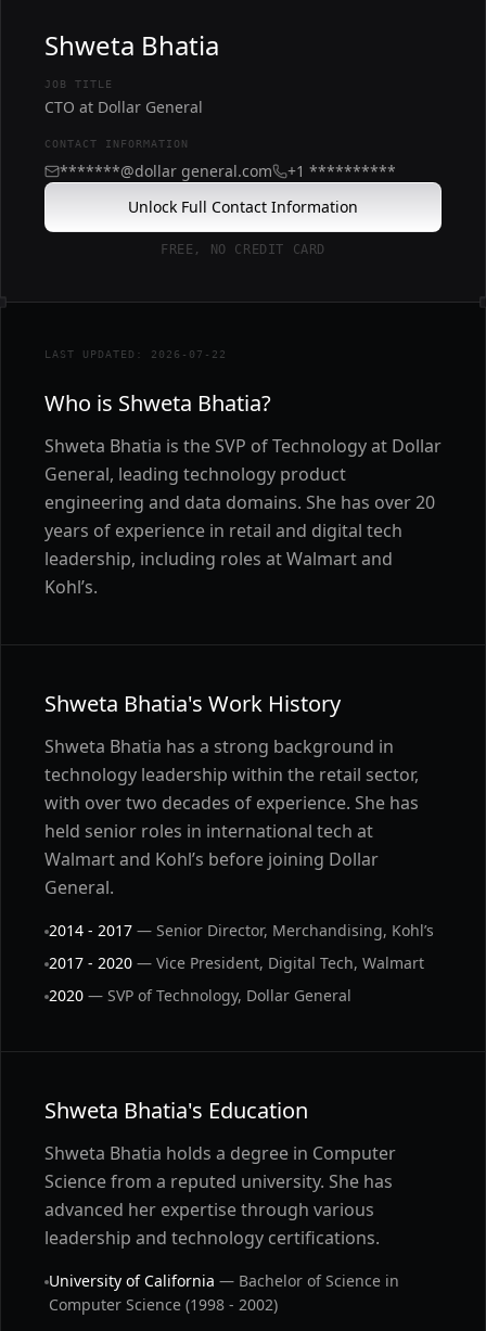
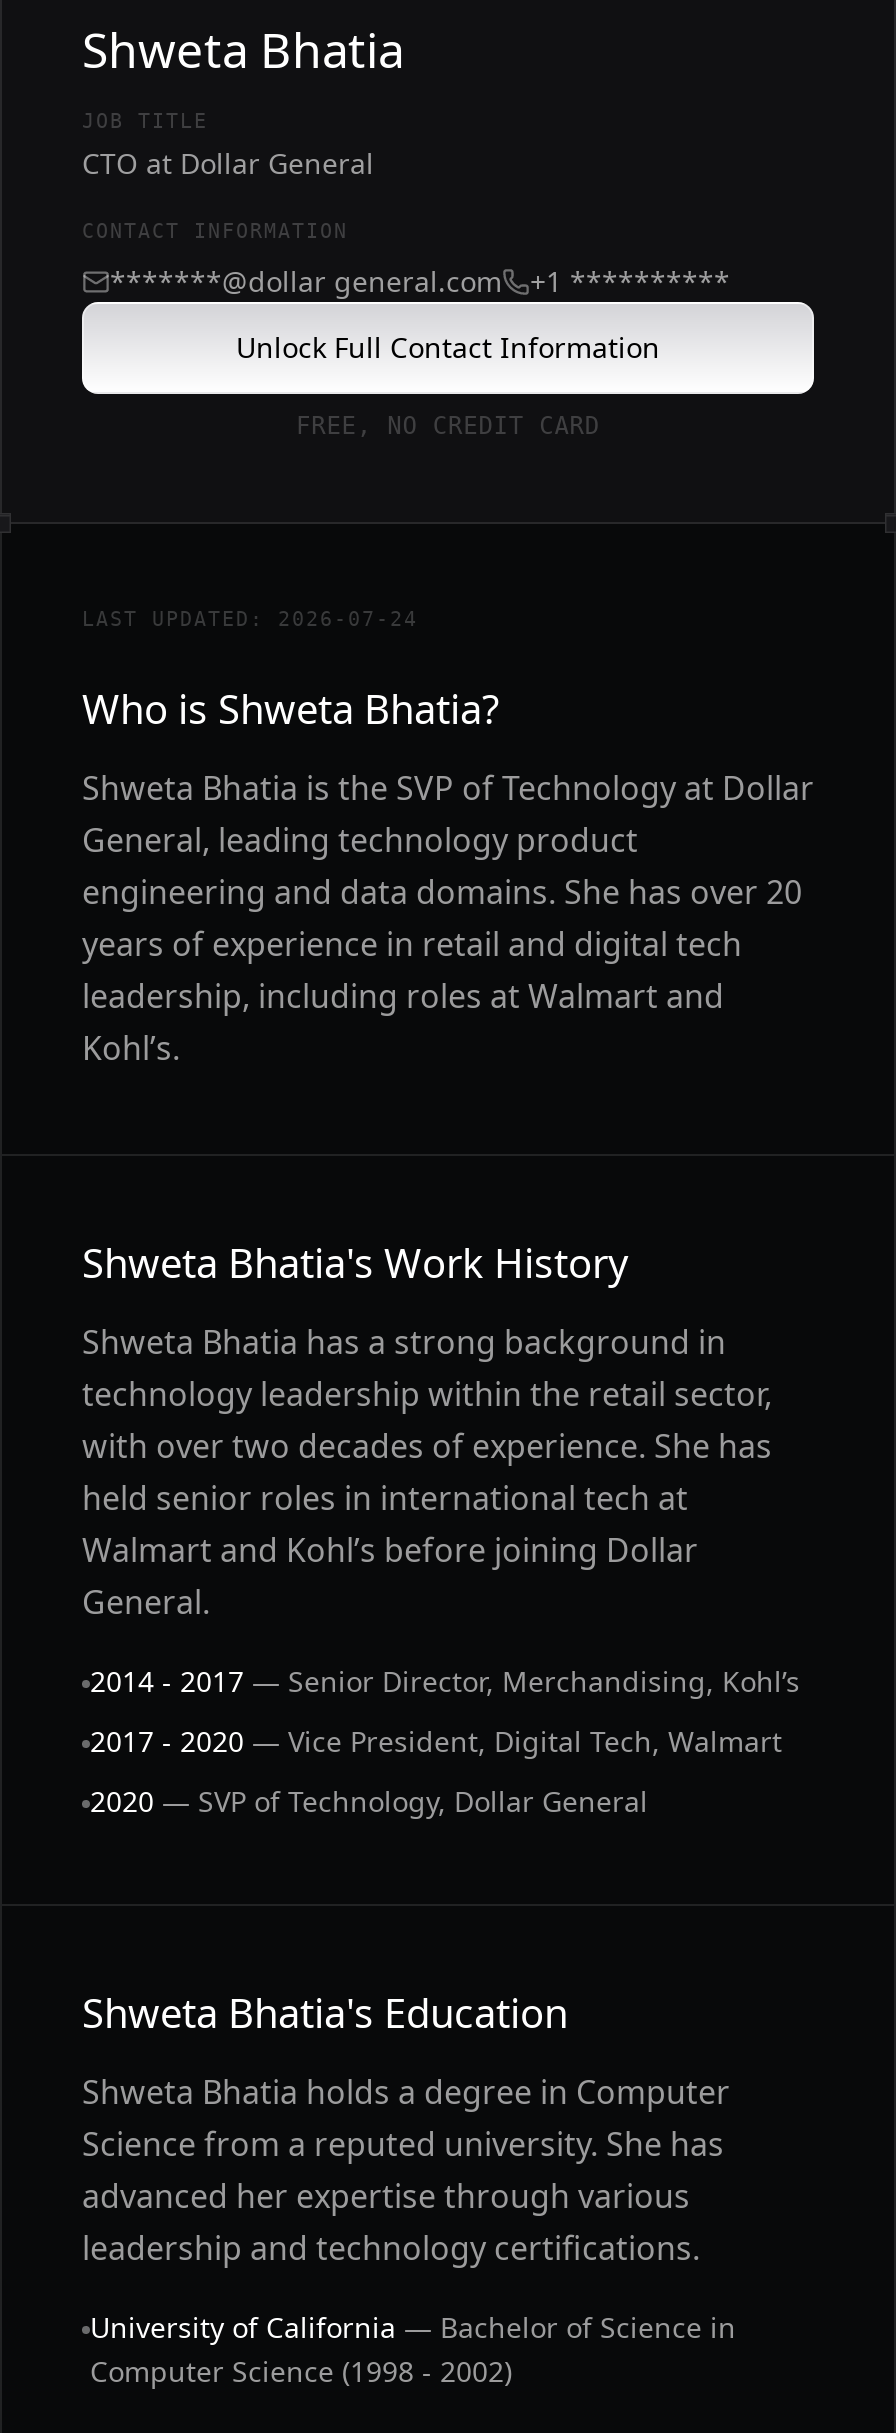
[44,348,227,360] LAST UPDATED: 2026-07-22 -> [82,608,418,630] LAST UPDATED: 2026-07-24

